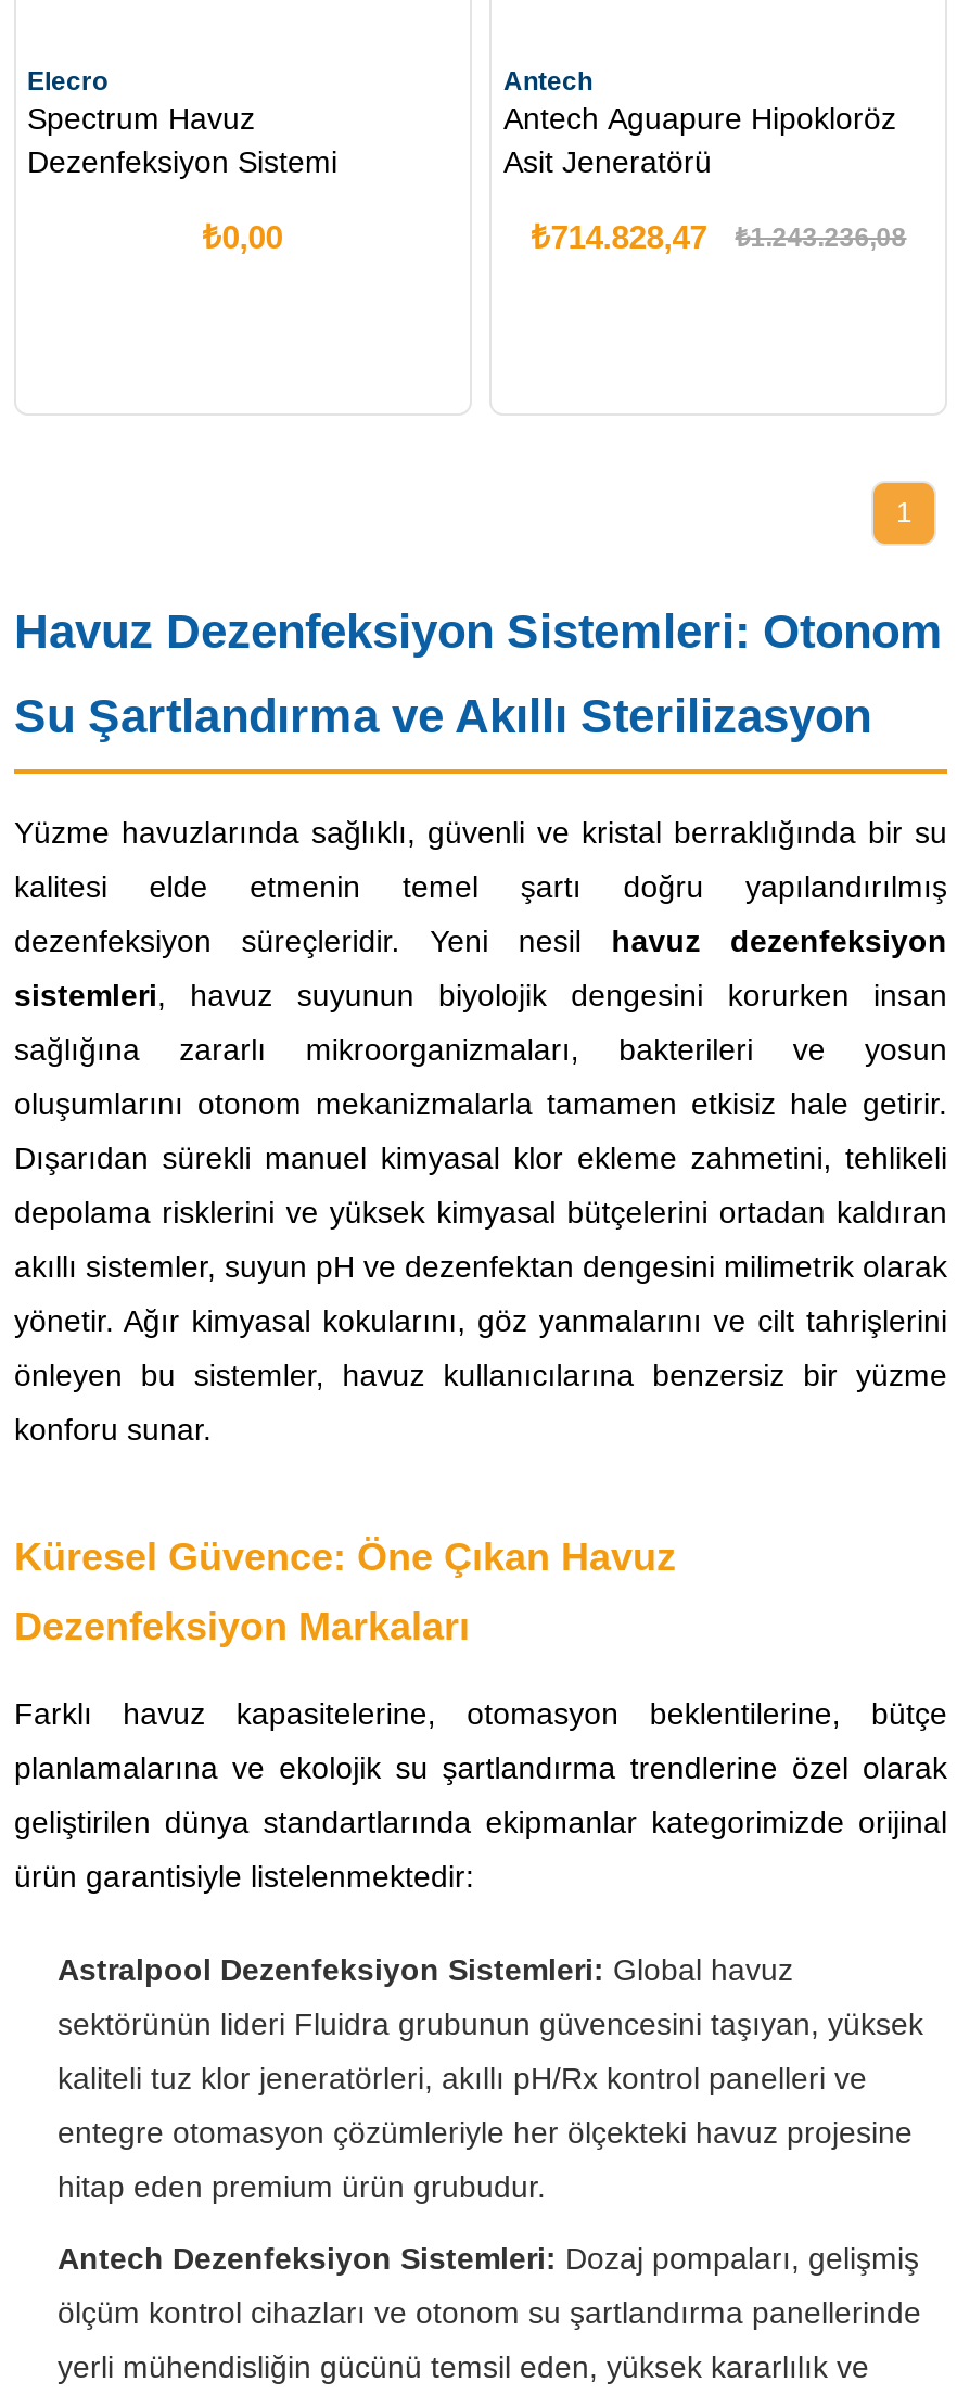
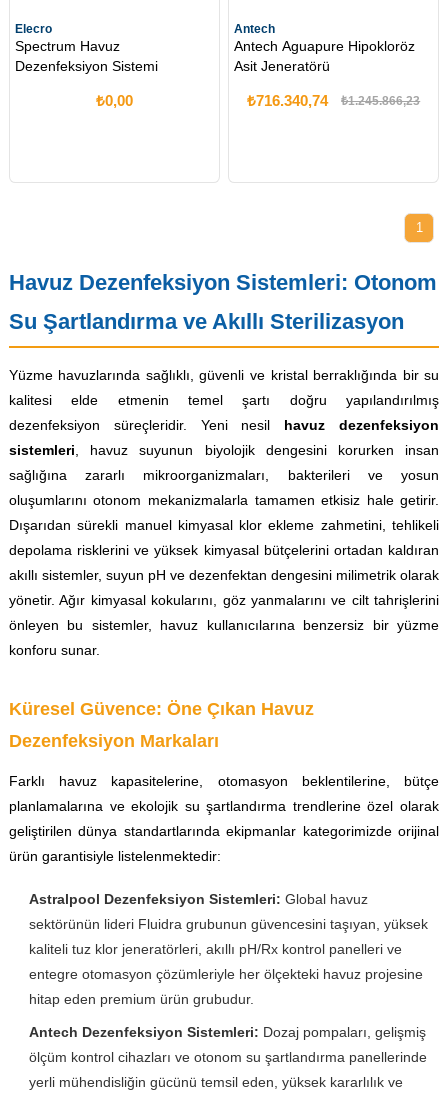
[531,218,707,255] ₺714.828,47 -> [247,92,328,109] ₺716.340,74
[735,222,906,253] ₺1.243.236,08 -> [341,94,420,108] ₺1.245.866,23

